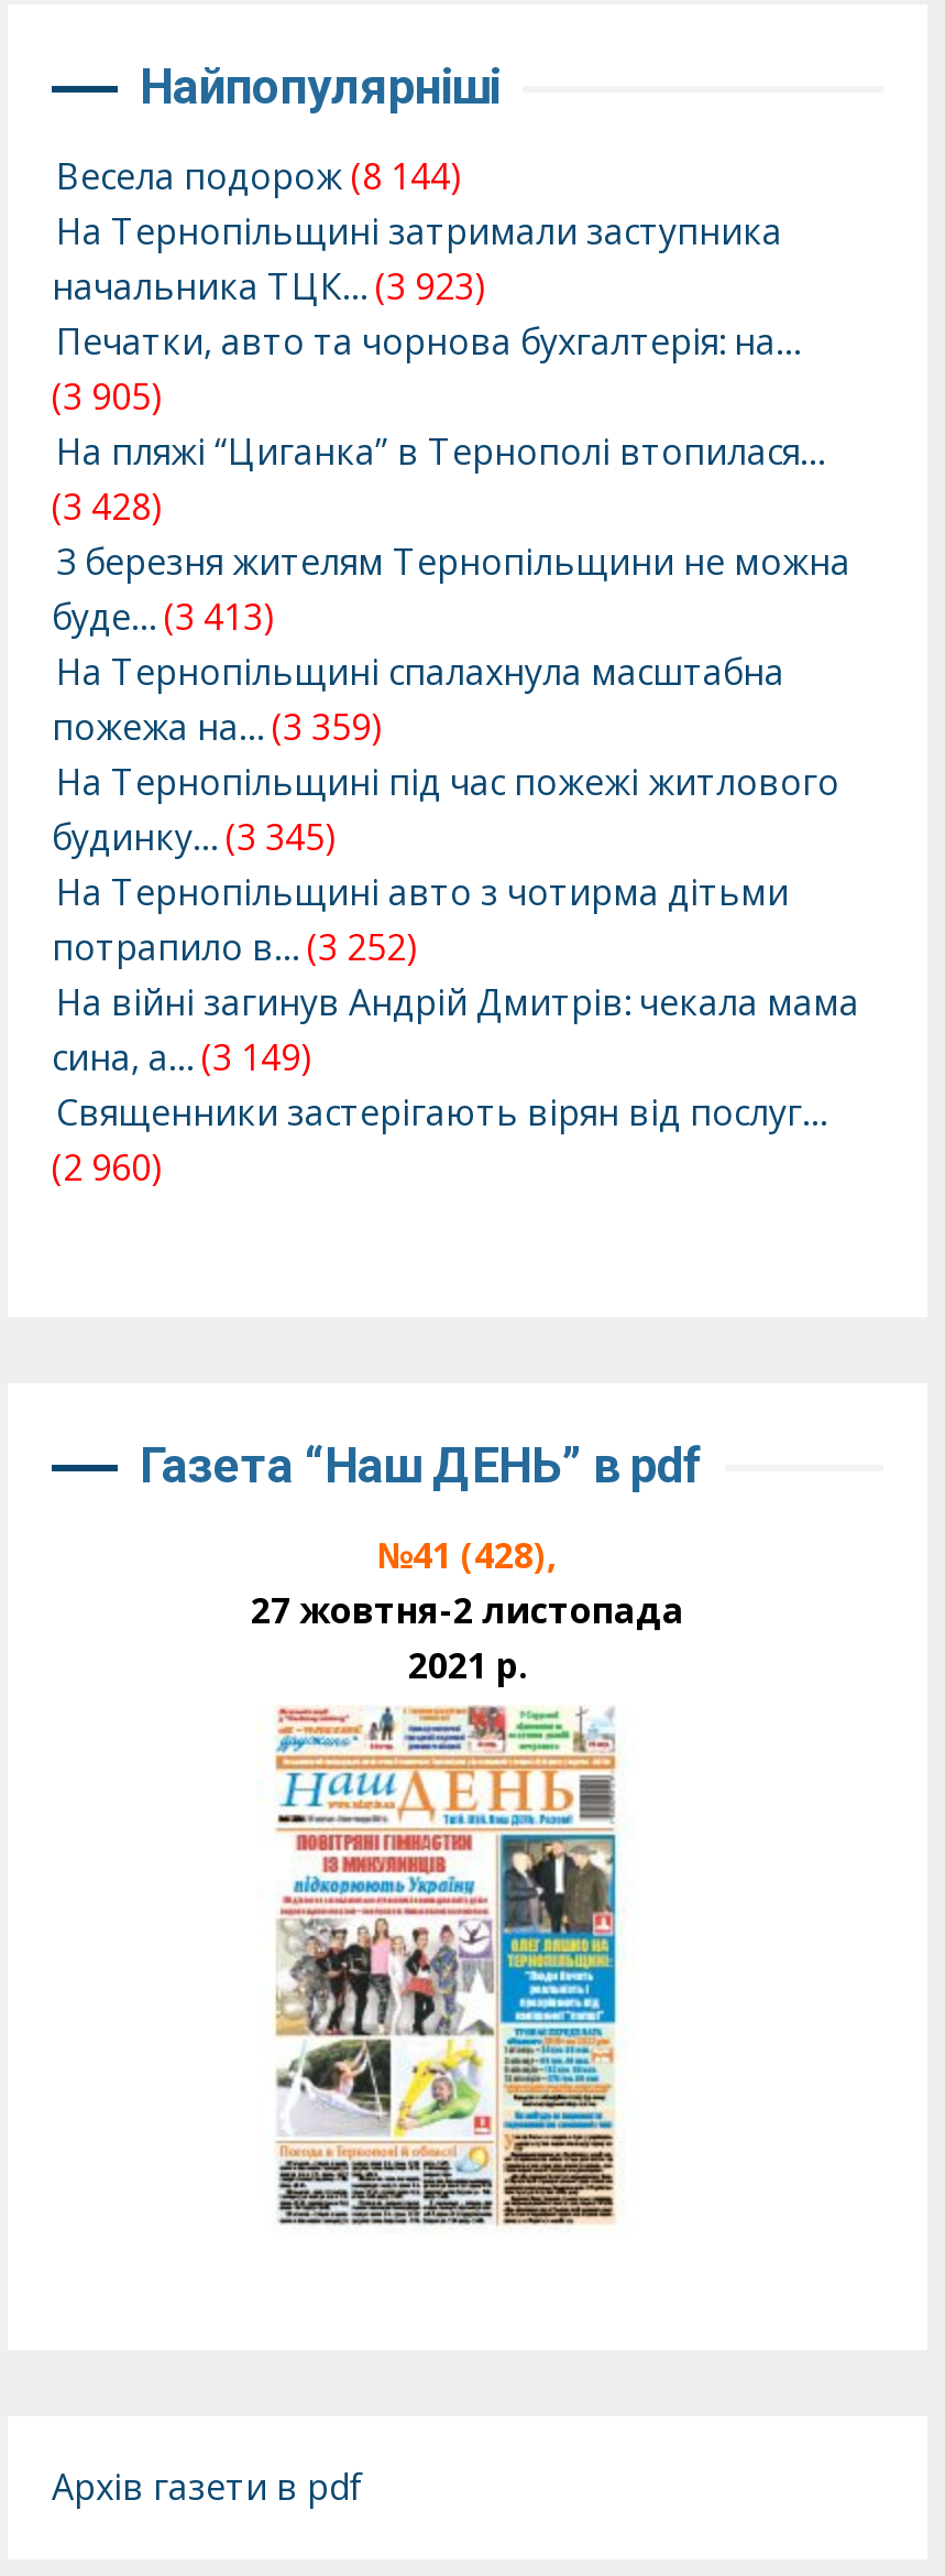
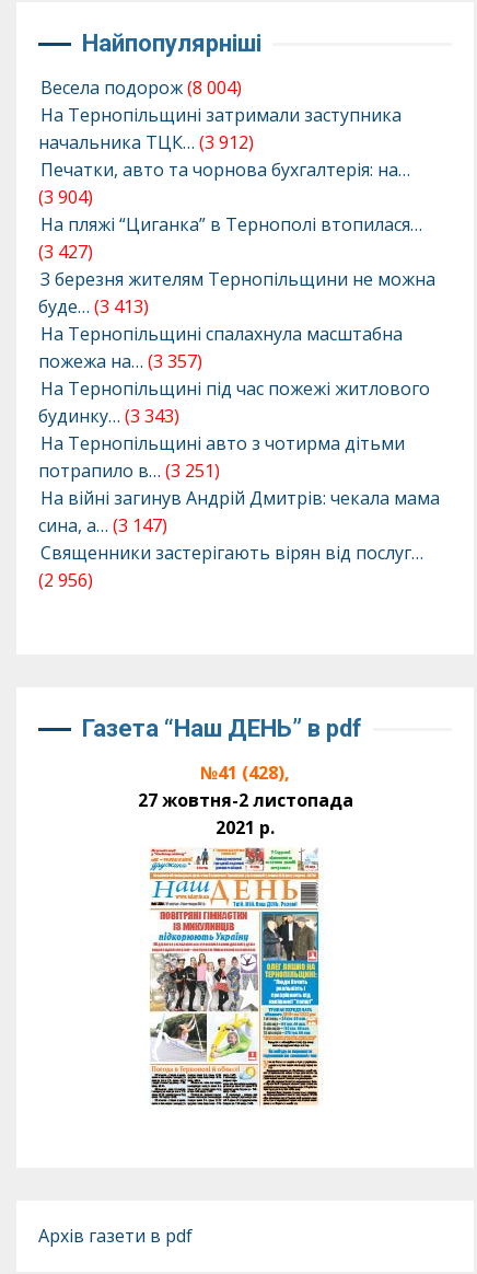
[56,152,461,200] Весела подорож (8 144) -> [40,76,242,100] Весела подорож (8 004)
[52,262,485,311] начальника ТЦК… (3 923) -> [38,130,254,154] начальника ТЦК… (3 912)
[52,372,162,421] (3 905) -> [38,185,93,209] (3 904)
[52,482,162,531] (3 428) -> [38,240,93,264] (3 427)
[52,703,382,751] пожежа на… (3 359) -> [38,349,202,373] пожежа на… (3 357)
[52,813,336,861] будинку… (3 345) -> [38,404,179,428] будинку… (3 343)
[52,923,417,971] потрапило в… (3 252) -> [38,459,220,483] потрапило в… (3 251)
[52,1033,311,1082] сина, а… (3 149) -> [38,513,167,537] сина, а… (3 147)
[52,1143,162,1192] (2 960) -> [38,568,93,592] (2 956)

